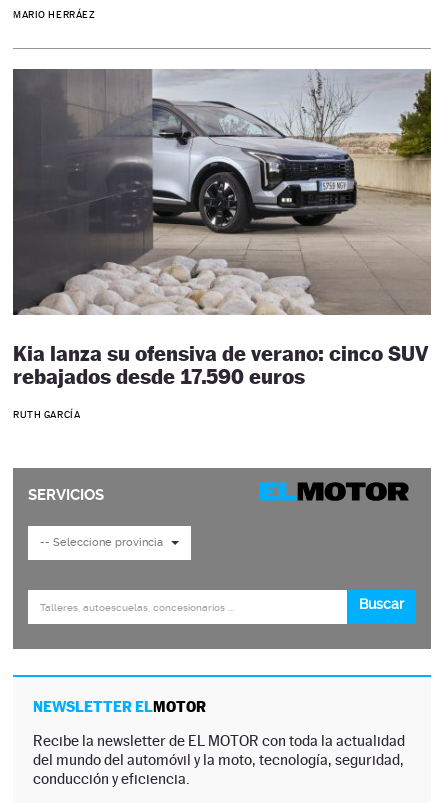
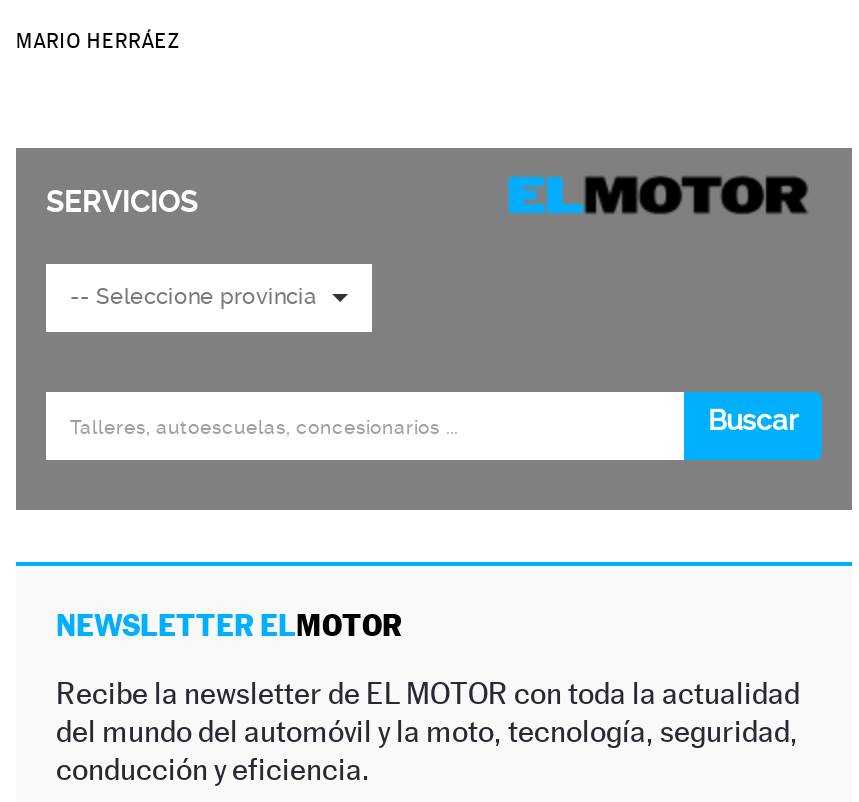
[12,68,432,420] [image] | Kia lanza su ofensiva de verano: cinco SUV | rebajados desde 17.590 euros | RUTH GARCÍA -> none

